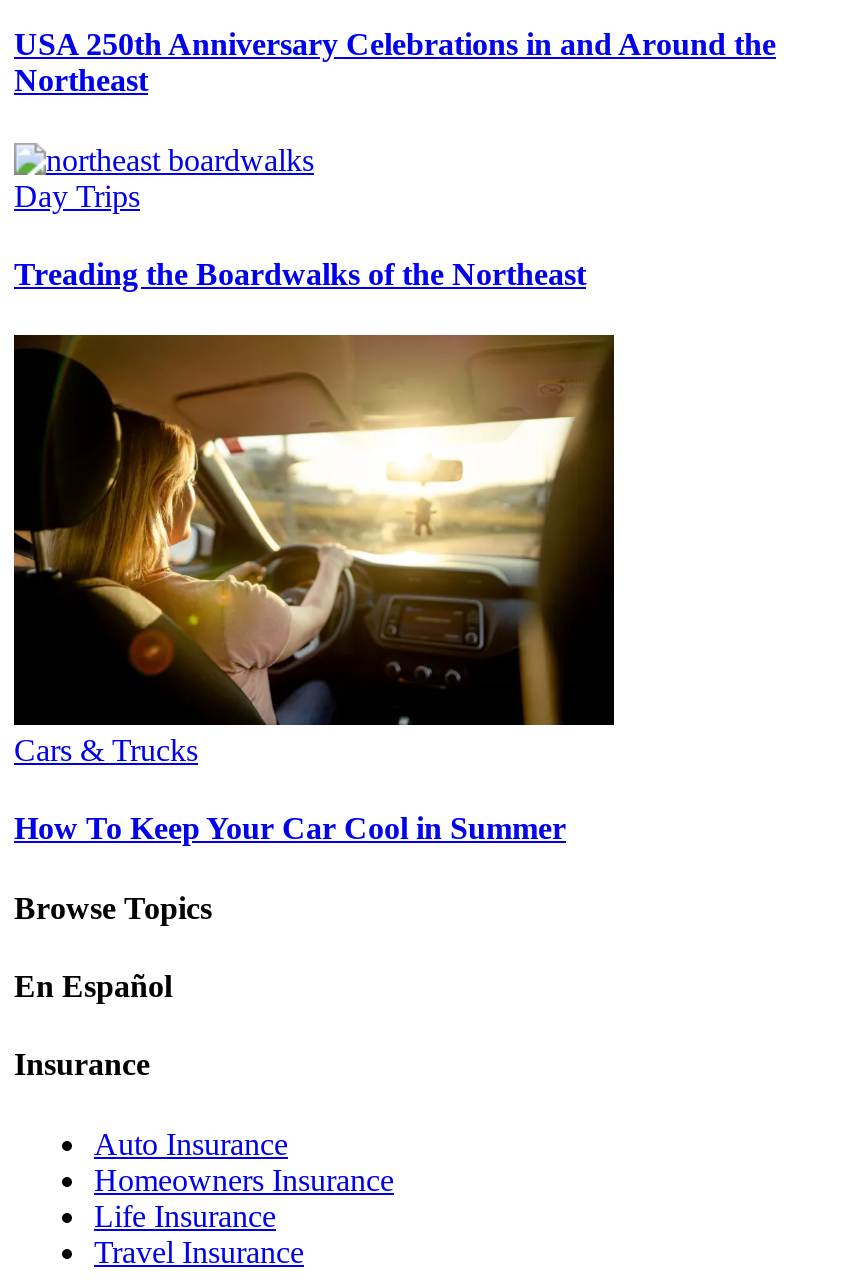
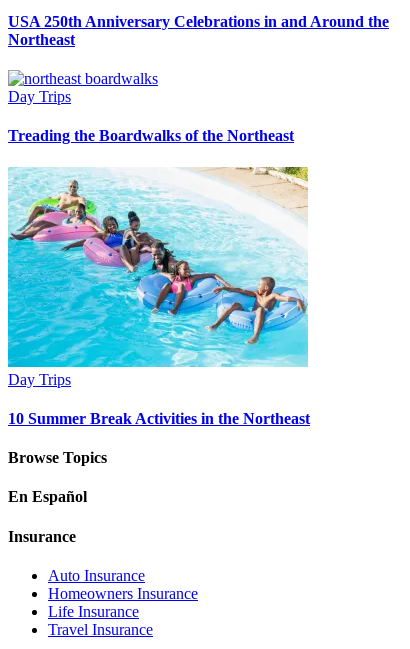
[12,332,616,767] [image] | Cars & Trucks -> [7,166,309,388] [image] | Day Trips
[14,812,566,846] How To Keep Your Car Cool in Summer -> [8,410,310,427] 10 Summer Break Activities in the Northeast

